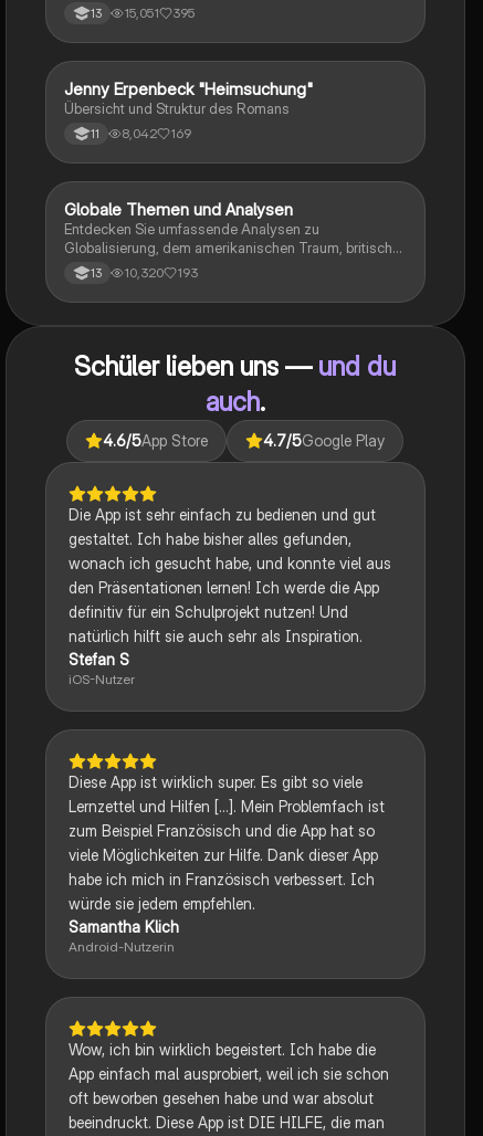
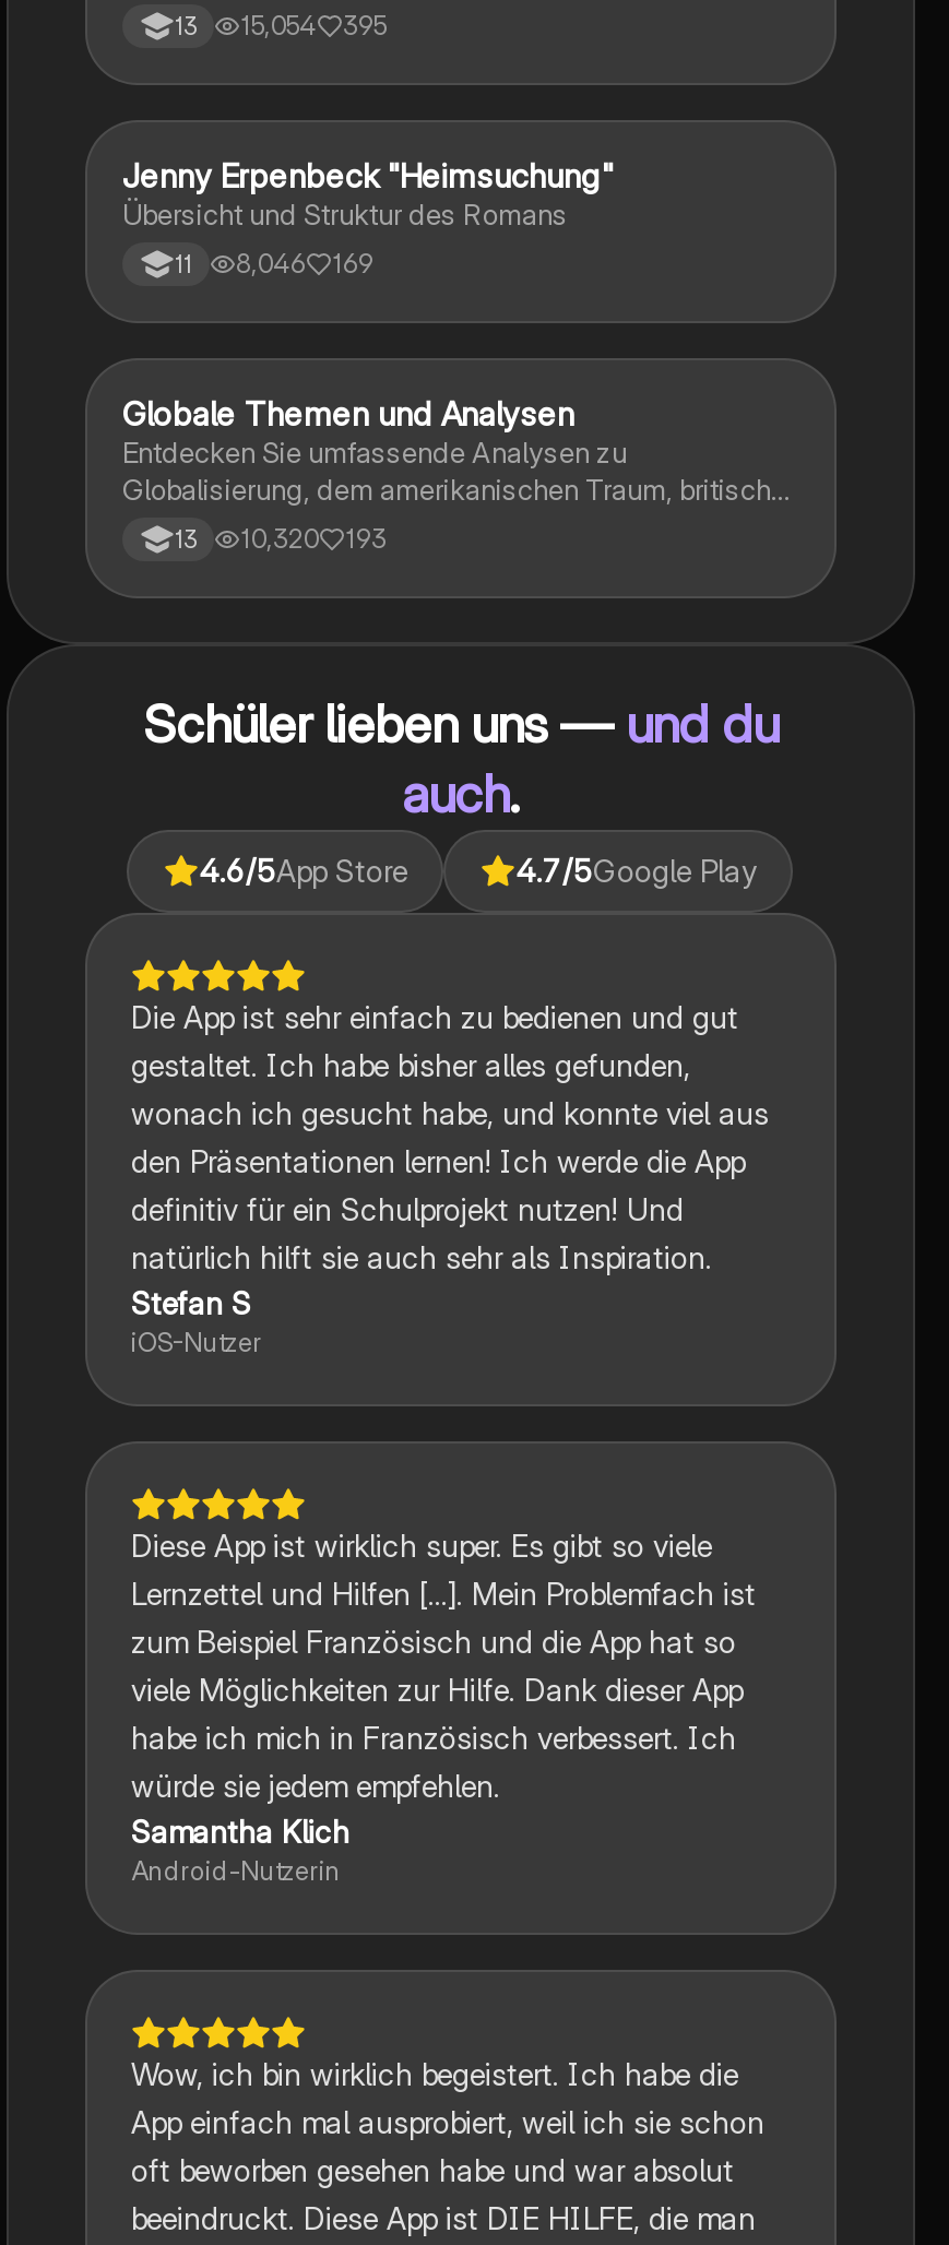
[91,4,195,21] 13 15,051 395 -> [175,9,387,41] 13 15,054 395
[91,125,191,141] 11 8,042 169 -> [175,247,373,280] 11 8,046 169

